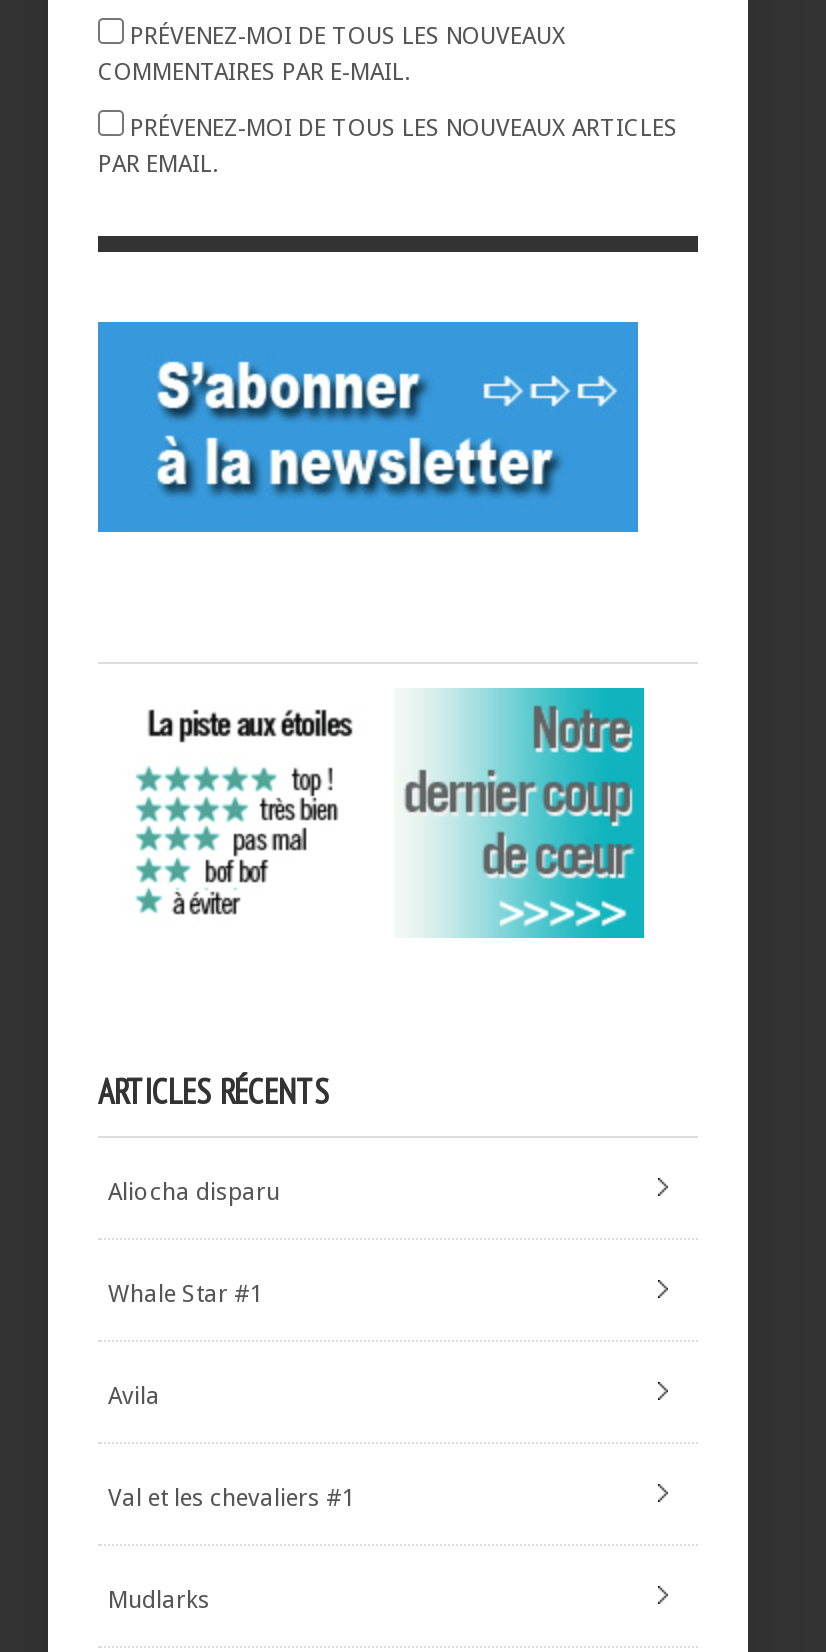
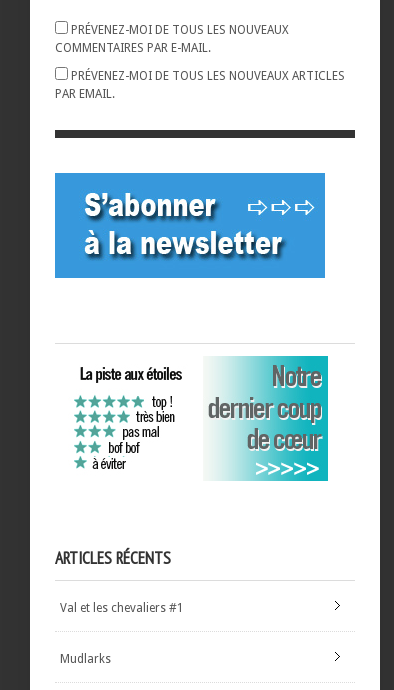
[108,1178,280,1206] Aliocha disparu -> none
[108,1280,264,1308] Whale Star #1 -> none
[108,1382,160,1410] Avila -> none

